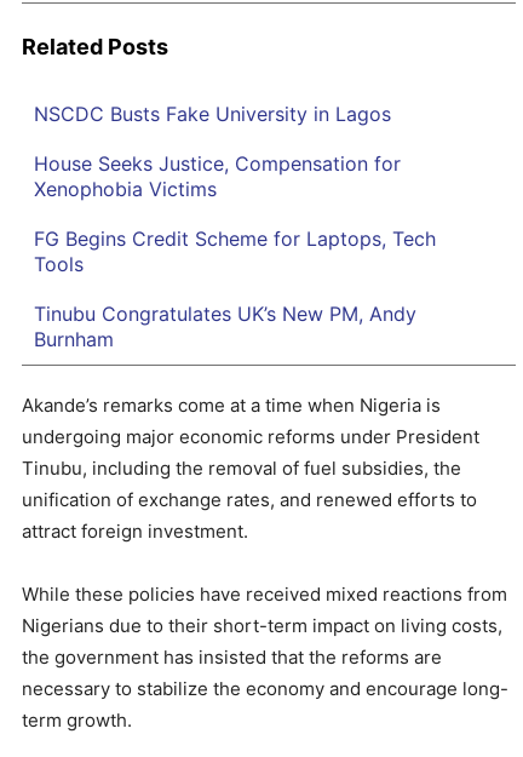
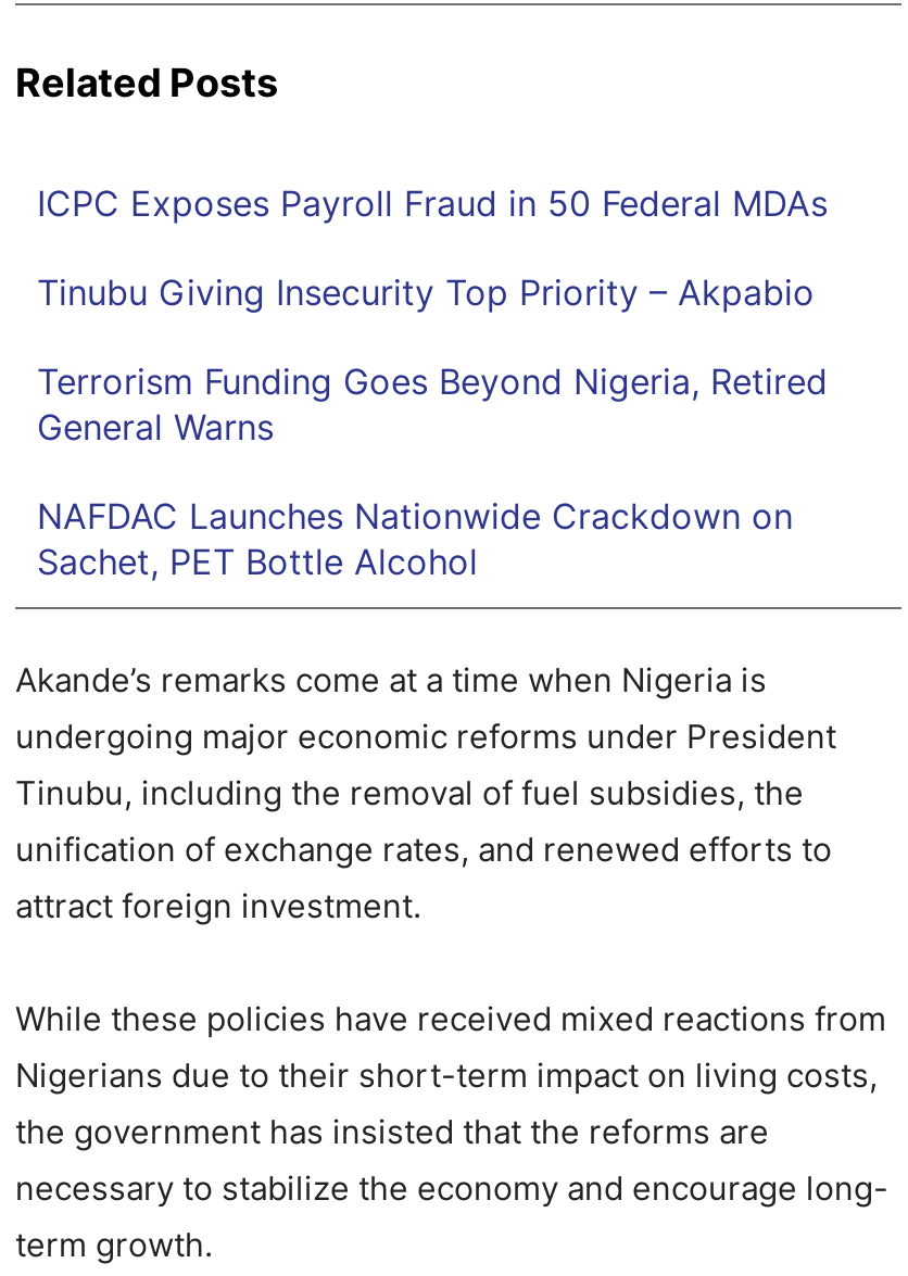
[34,102,391,126] NSCDC Busts Fake University in Lagos -> [37,182,828,225] ICPC Exposes Payroll Fraud in 50 Federal MDAs
[34,152,401,201] House Seeks Justice, Compensation for | Xenophobia Victims -> [37,271,815,314] Tinubu Giving Insecurity Top Priority – Akpabio
[34,227,436,276] FG Begins Credit Scheme for Laptops, Tech | Tools -> [37,360,828,449] Terrorism Funding Goes Beyond Nigeria, Retired | General Warns
[34,302,416,351] Tinubu Congratulates UK’s New PM, Andy | Burnham -> [37,495,793,584] NAFDAC Launches Nationwide Crackdown on | Sachet, PET Bottle Alcohol

